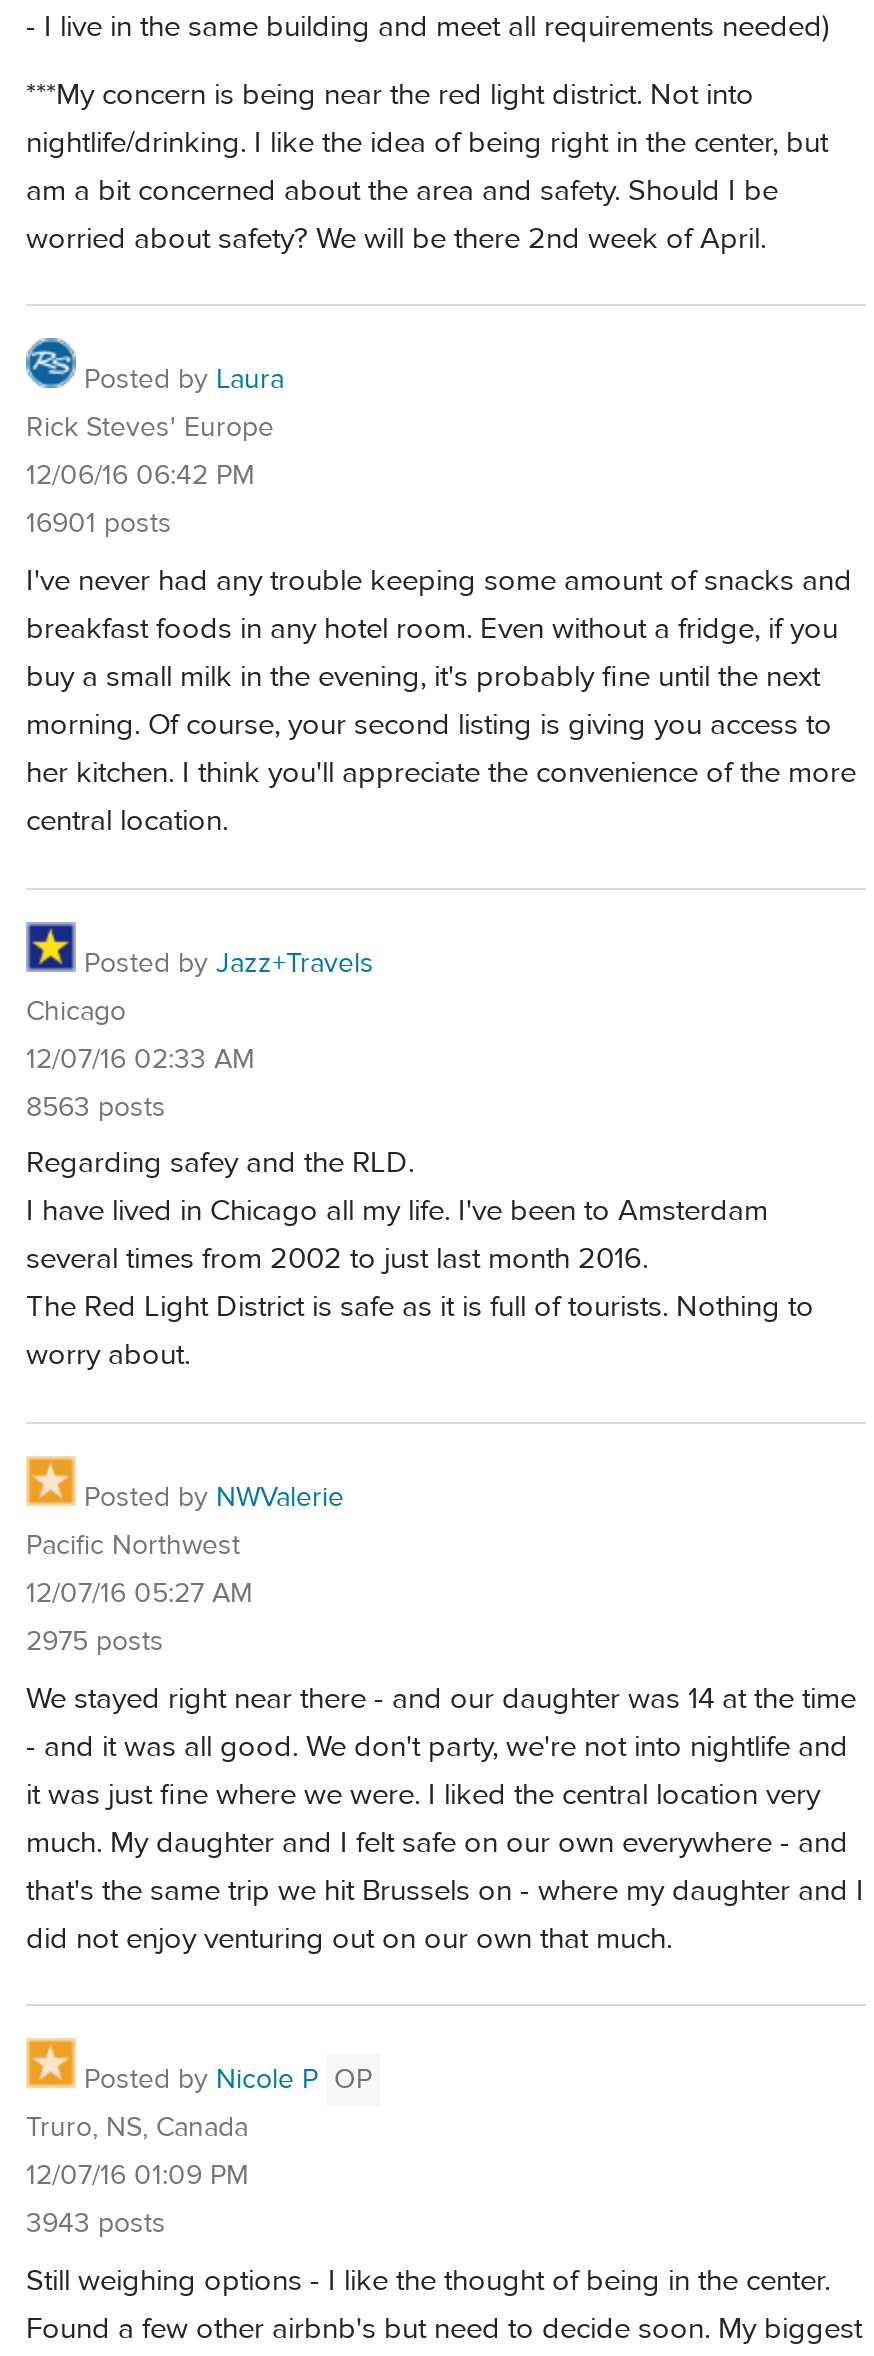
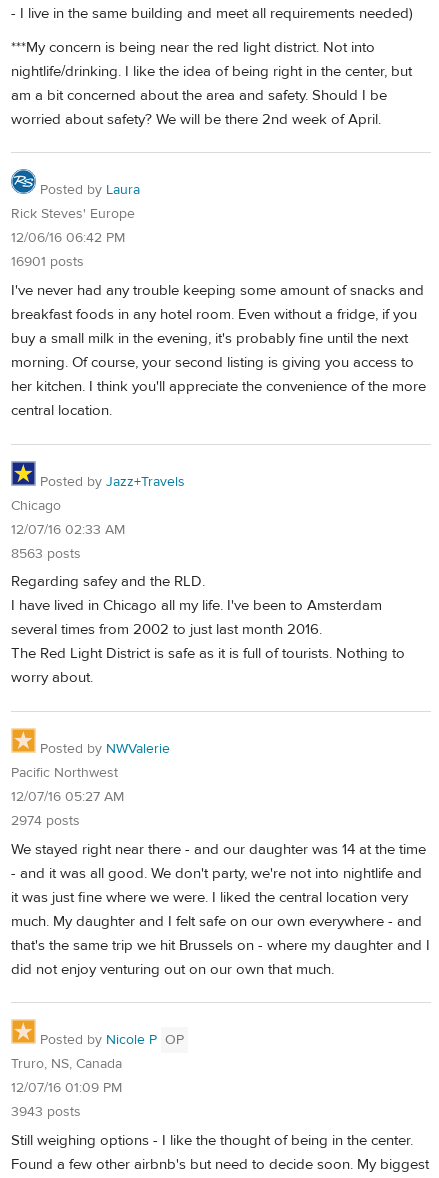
[26,1624,164,1660] 2975 posts -> [11,812,80,830] 2974 posts

